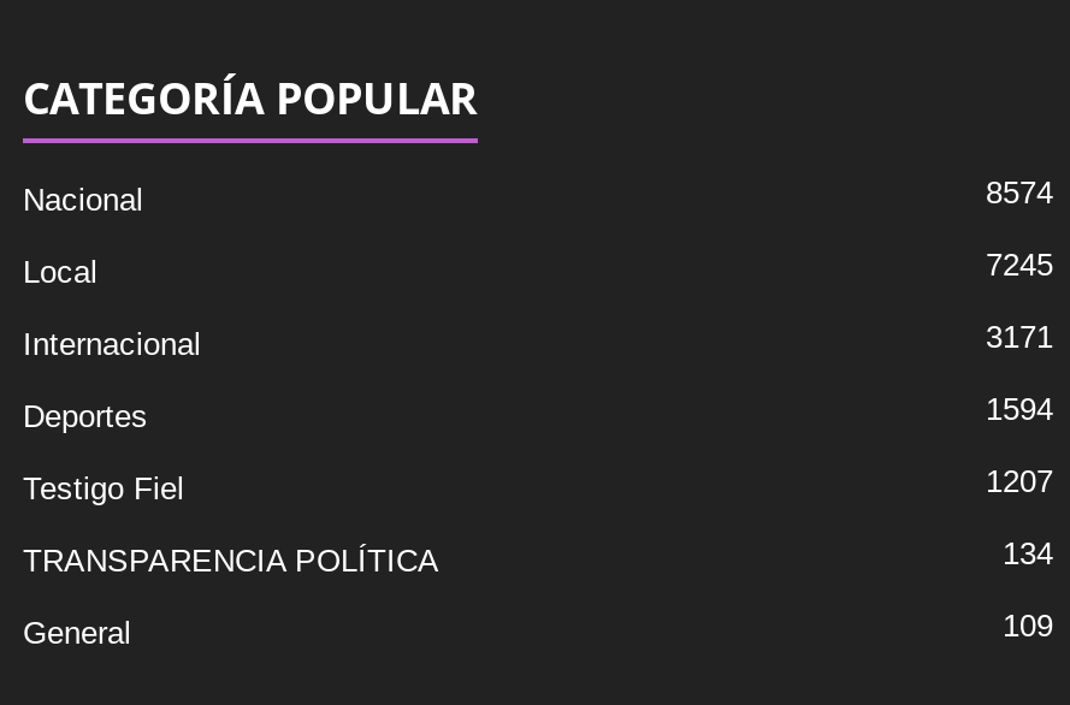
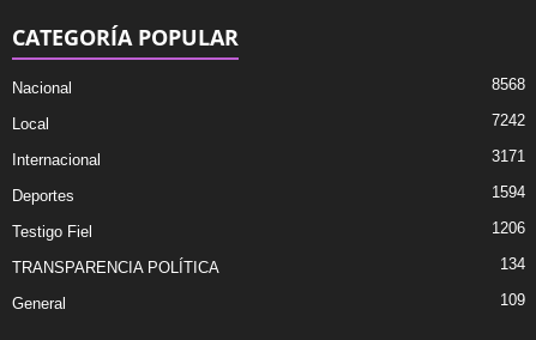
[986,174,1053,210] 8574 -> [492,75,525,93] 8568
[986,246,1053,282] 7245 -> [492,111,525,129] 7242
[986,462,1053,499] 1207 -> [492,219,525,237] 1206

